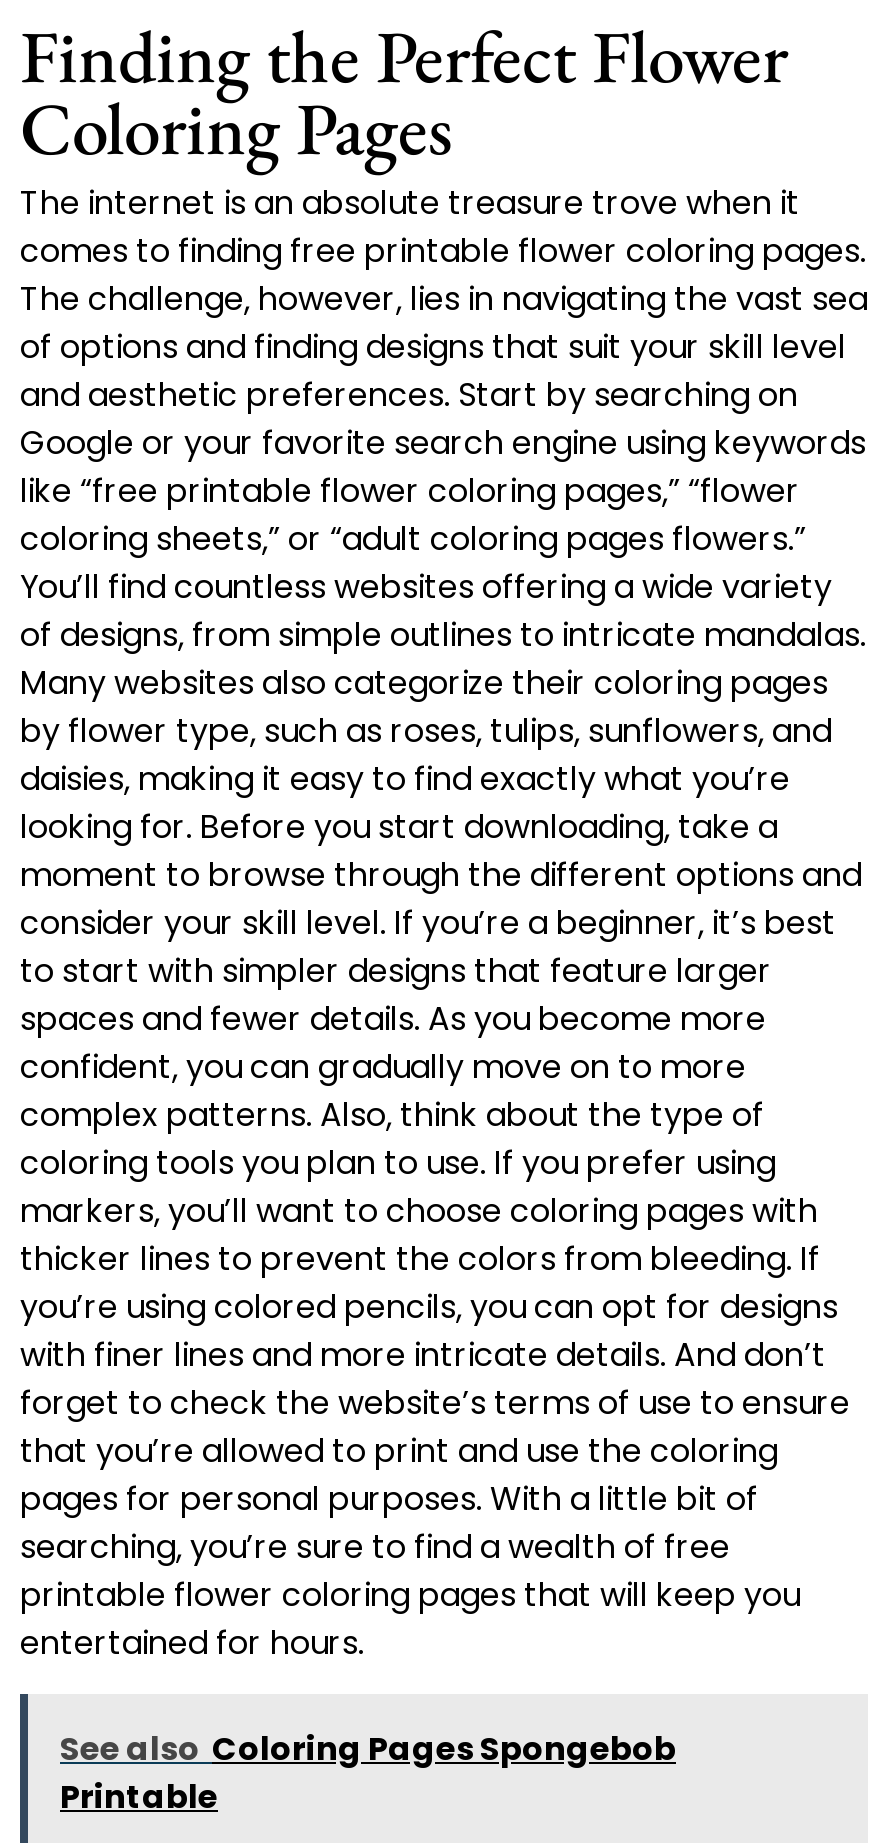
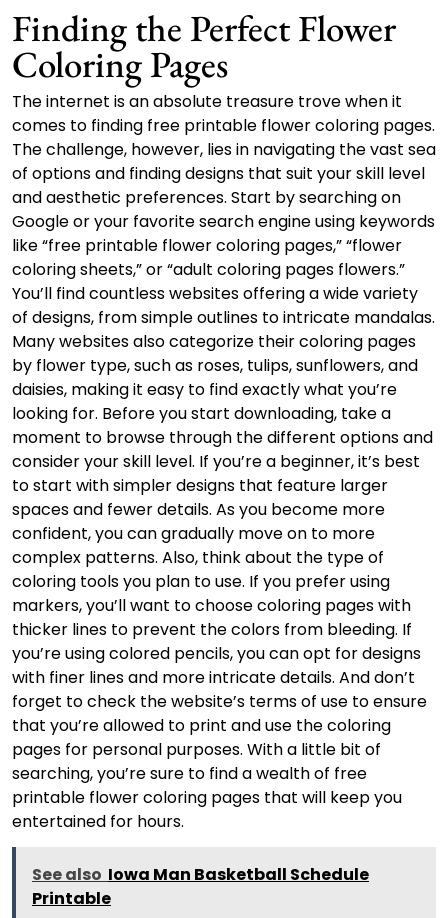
[60,1726,676,1772] See also Coloring Pages Spongebob -> [32,863,369,886] See also Iowa Man Basketball Schedule

